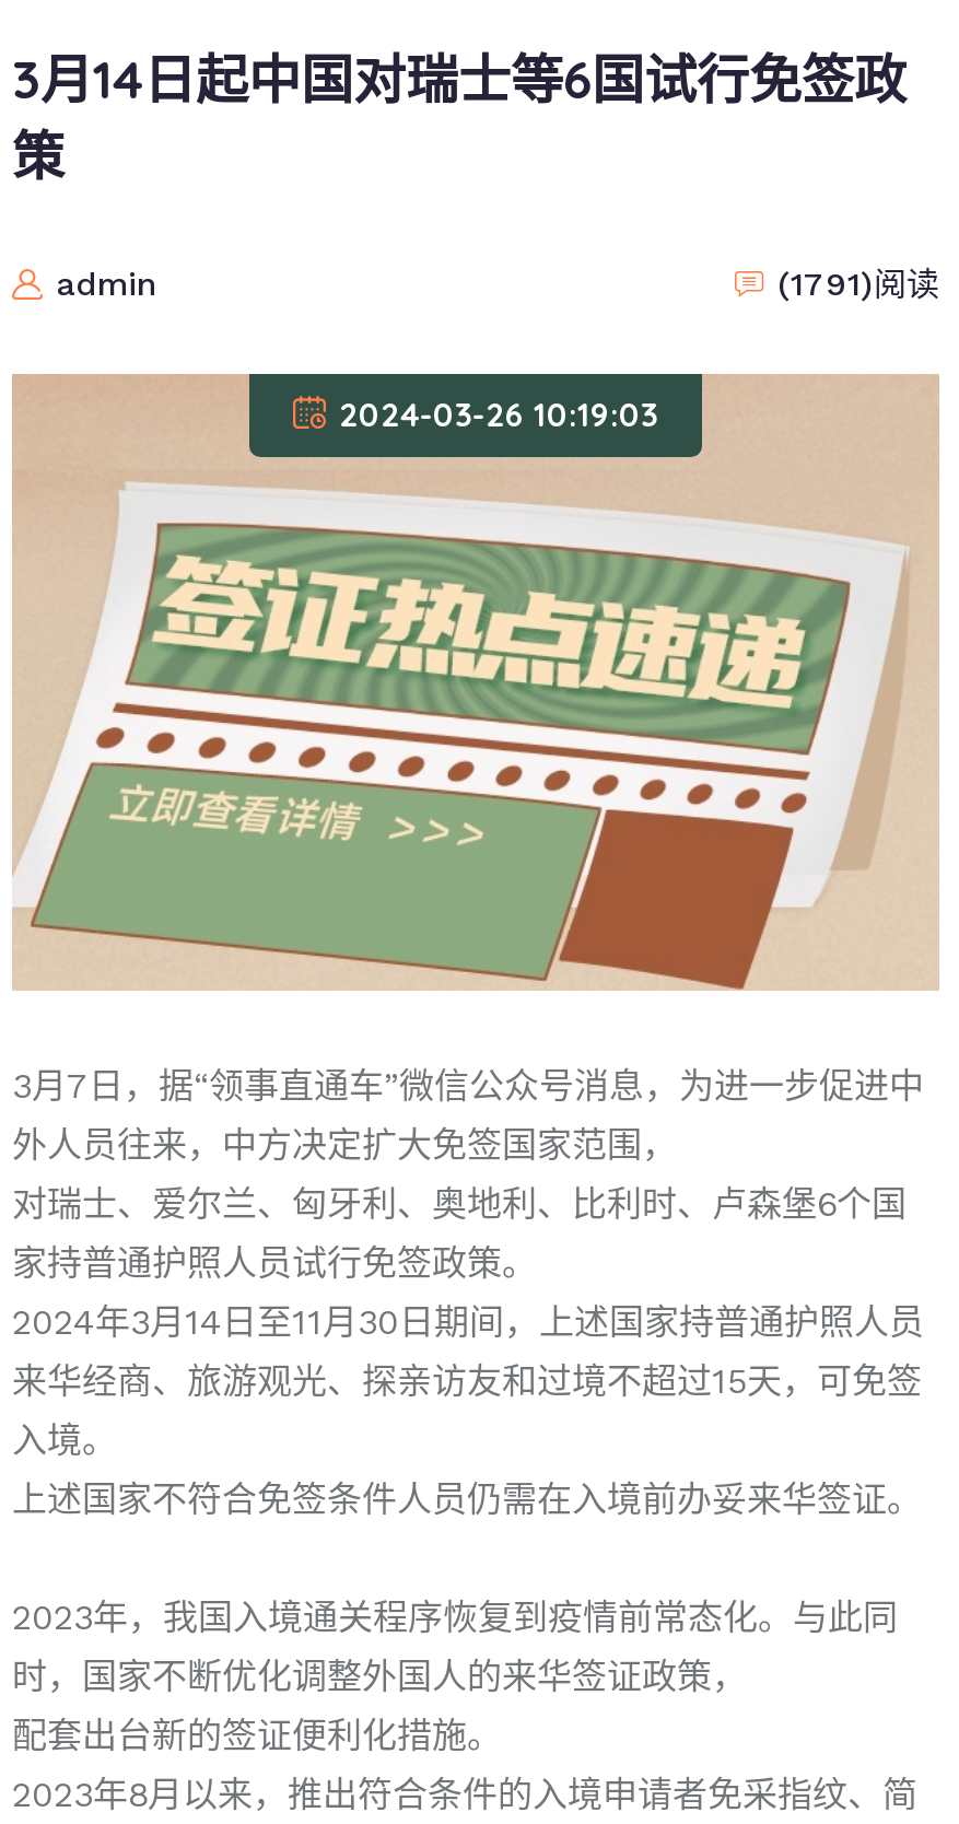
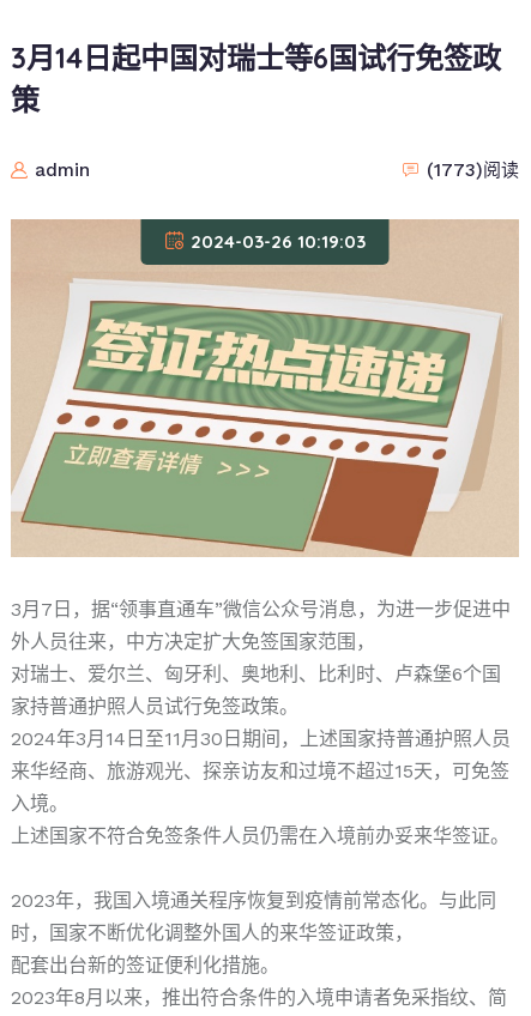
[777,264,939,303] (1791)阅读 -> [427,159,519,180] (1773)阅读

